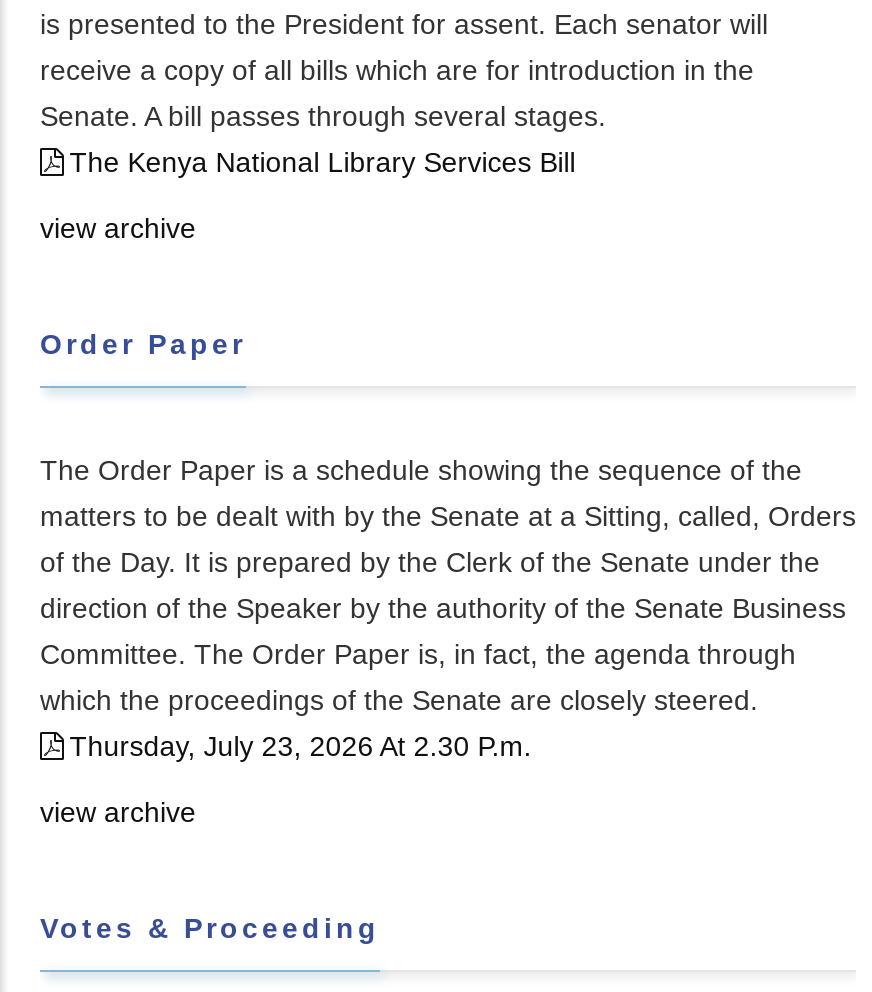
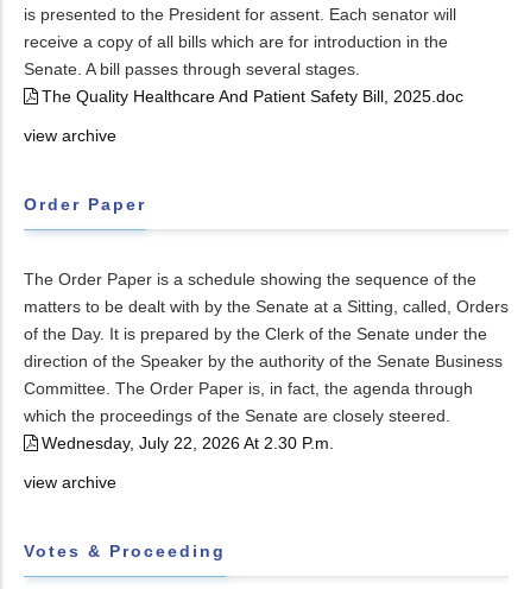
[70,145,576,177] The Kenya National Library Services Bill -> [41,86,463,105] The Quality Healthcare And Patient Safety Bill, 2025.doc
[70,729,532,761] Thursday, July 23, 2026 At 2.30 P.m. -> [41,433,334,452] Wednesday, July 22, 2026 At 2.30 P.m.

